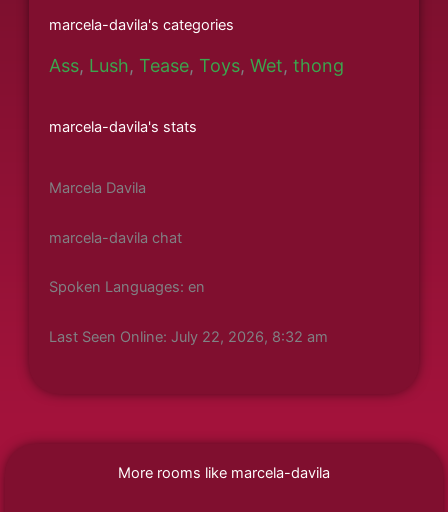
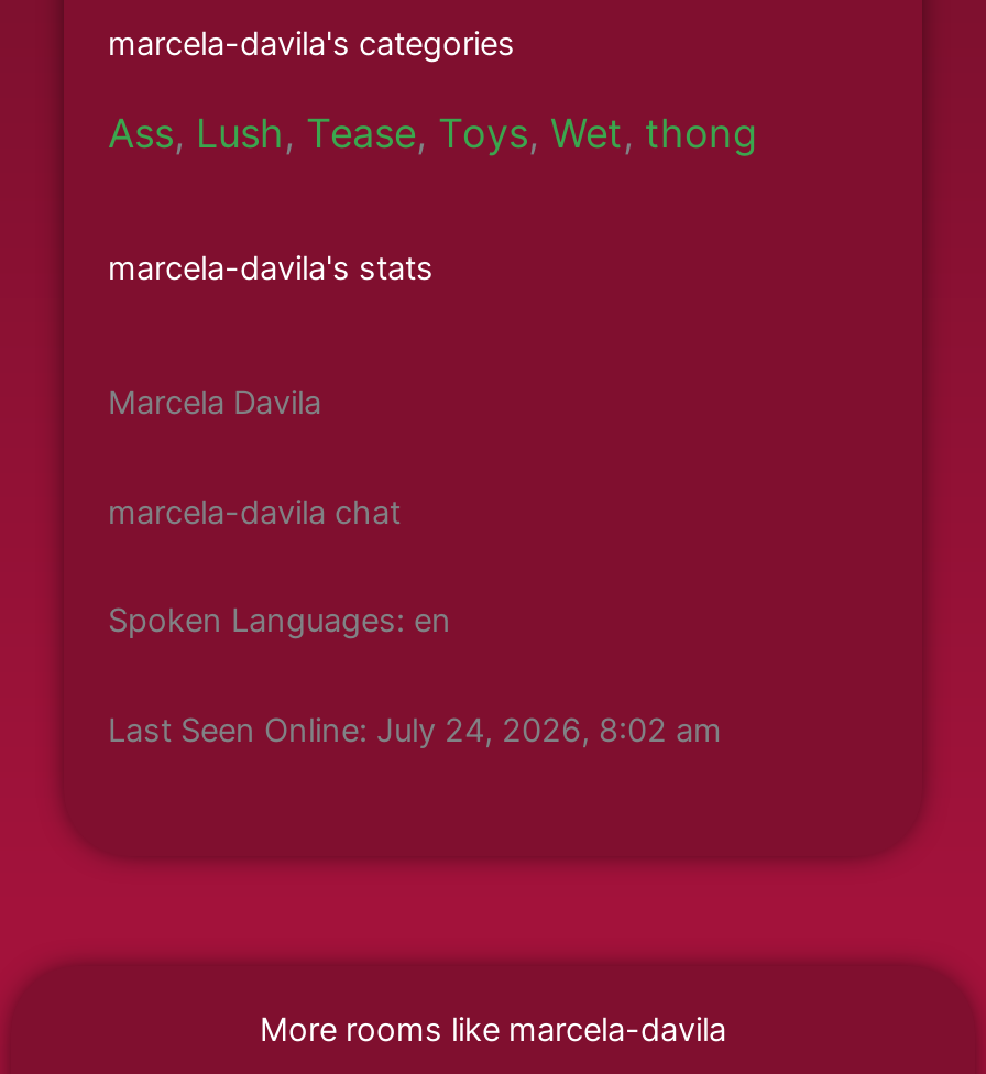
[49,328,328,346] Last Seen Online: July 22, 2026, 8:32 am -> [108,710,722,750] Last Seen Online: July 24, 2026, 8:02 am

